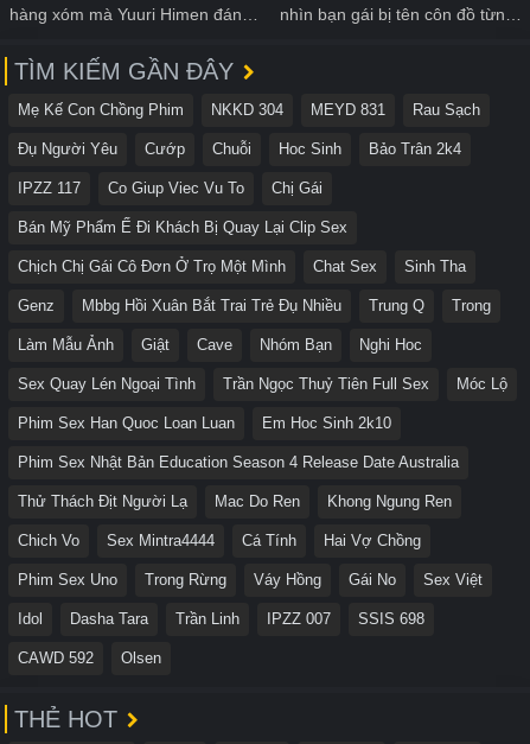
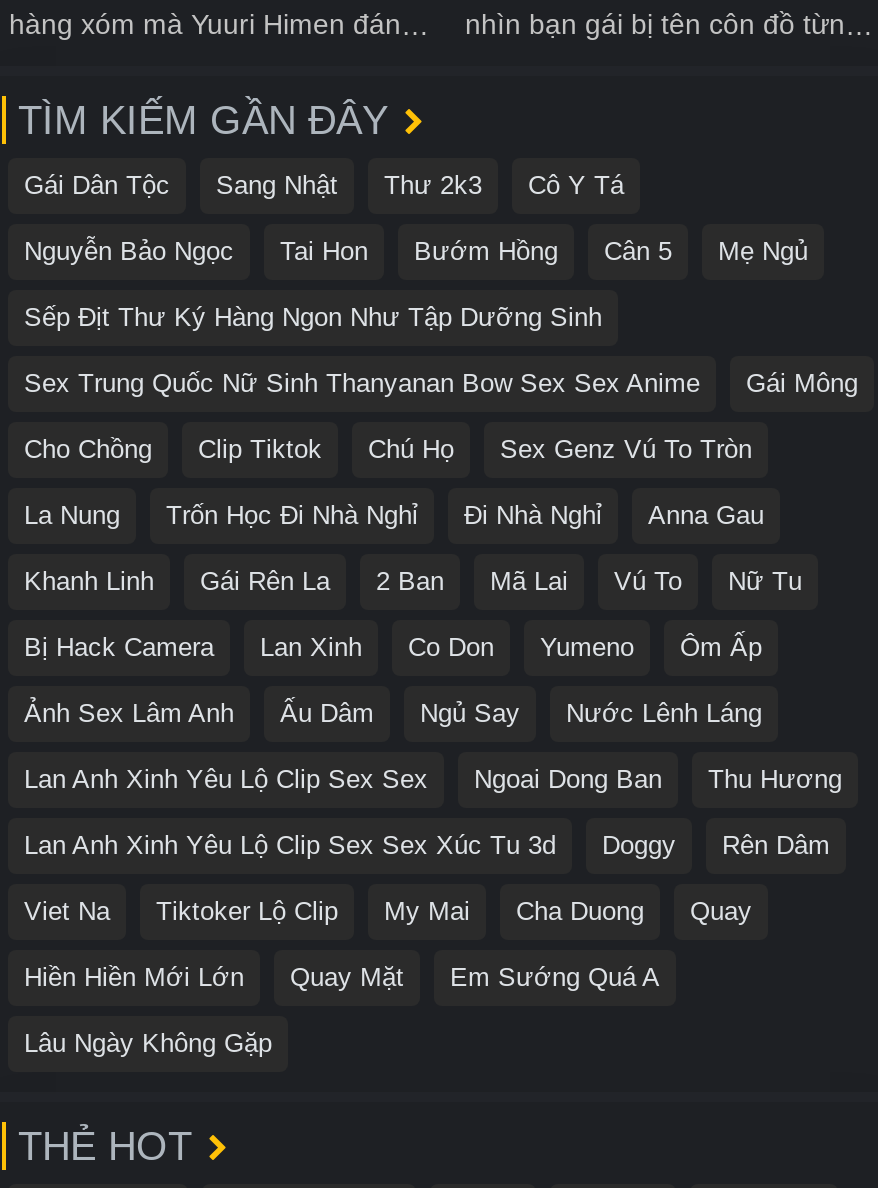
[18,101,507,667] Mẹ Kế Con Chồng Phim | NKKD 304 | MEYD 831 | Rau Sạch | Đụ Người Yêu | Cướp | Chuỗi | Hoc Sinh | Bảo Trân 2k4 | IPZZ 117 | Co Giup Viec Vu To | Chị Gái | Bán Mỹ Phẩm Ế Đi Khách Bị Quay Lại Clip Sex | Chịch Chị Gái Cô Đơn Ở Trọ Một Mình | Chat Sex | Sinh Tha | Genz | Mbbg Hồi Xuân Bắt Trai Trẻ Đụ Nhiều | Trung Q | Trong | Làm Mẫu Ảnh | Giật | Cave | Nhóm Bạn | Nghi Hoc | Sex Quay Lén Ngoại Tình | Trần Ngọc Thuỷ Tiên Full Sex | Móc Lộ | Phim Sex Han Quoc Loan Luan | Em Hoc Sinh 2k10 | Phim Sex Nhật Bản Education Season 4 Release Date Australia | Thử Thách Địt Người Lạ | Mac Do Ren | Khong Ngung Ren | Chich Vo | Sex Mintra4444 | Cá Tính | Hai Vợ Chồng | Phim Sex Uno | Trong Rừng | Váy Hồng | Gái No | Sex Việt | Idol | Dasha Tara | Trần Linh | IPZZ 007 | SSIS 698 | CAWD 592 | Olsen -> [24,170,858,1058] Gái Dân Tộc | Sang Nhật | Thư 2k3 | Cô Y Tá | Nguyễn Bảo Ngọc | Tai Hon | Bướm Hồng | Cân 5 | Mẹ Ngủ | Sếp Địt Thư Ký Hàng Ngon Như Tập Dưỡng Sinh | Sex Trung Quốc Nữ Sinh Thanyanan Bow Sex Sex Anime | Gái Mông | Cho Chồng | Clip Tiktok | Chú Họ | Sex Genz Vú To Tròn | La Nung | Trốn Học Đi Nhà Nghỉ | Đi Nhà Nghỉ | Anna Gau | Khanh Linh | Gái Rên La | 2 Ban | Mã Lai | Vú To | Nữ Tu | Bị Hack Camera | Lan Xinh | Co Don | Yumeno | Ôm Ấp | Ảnh Sex Lâm Anh | Ấu Dâm | Ngủ Say | Nước Lênh Láng | Lan Anh Xinh Yêu Lộ Clip Sex Sex | Ngoai Dong Ban | Thu Hương | Lan Anh Xinh Yêu Lộ Clip Sex Sex Xúc Tu 3d | Doggy | Rên Dâm | Viet Na | Tiktoker Lộ Clip | My Mai | Cha Duong | Quay | Hiền Hiền Mới Lớn | Quay Mặt | Em Sướng Quá A | Lâu Ngày Không Gặp

